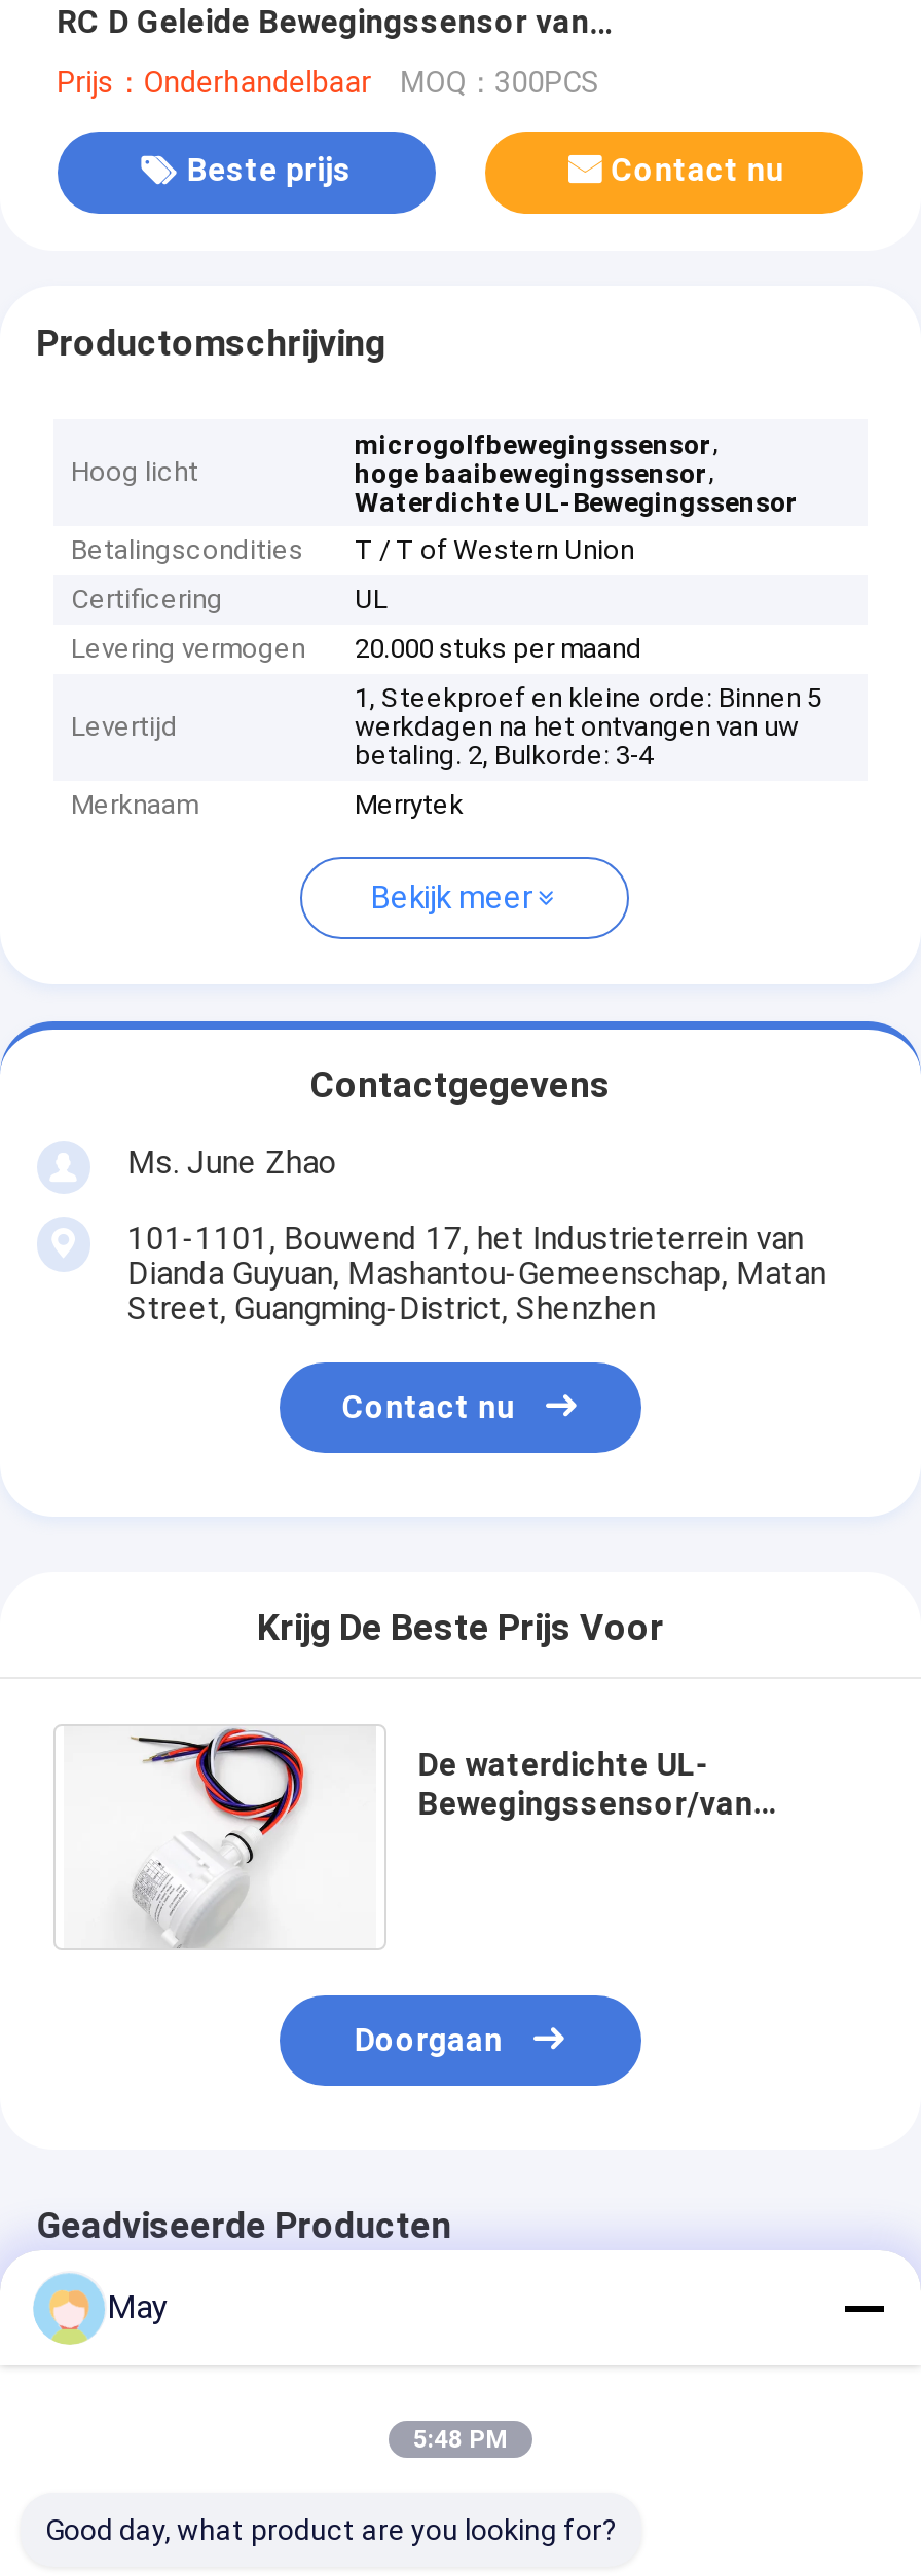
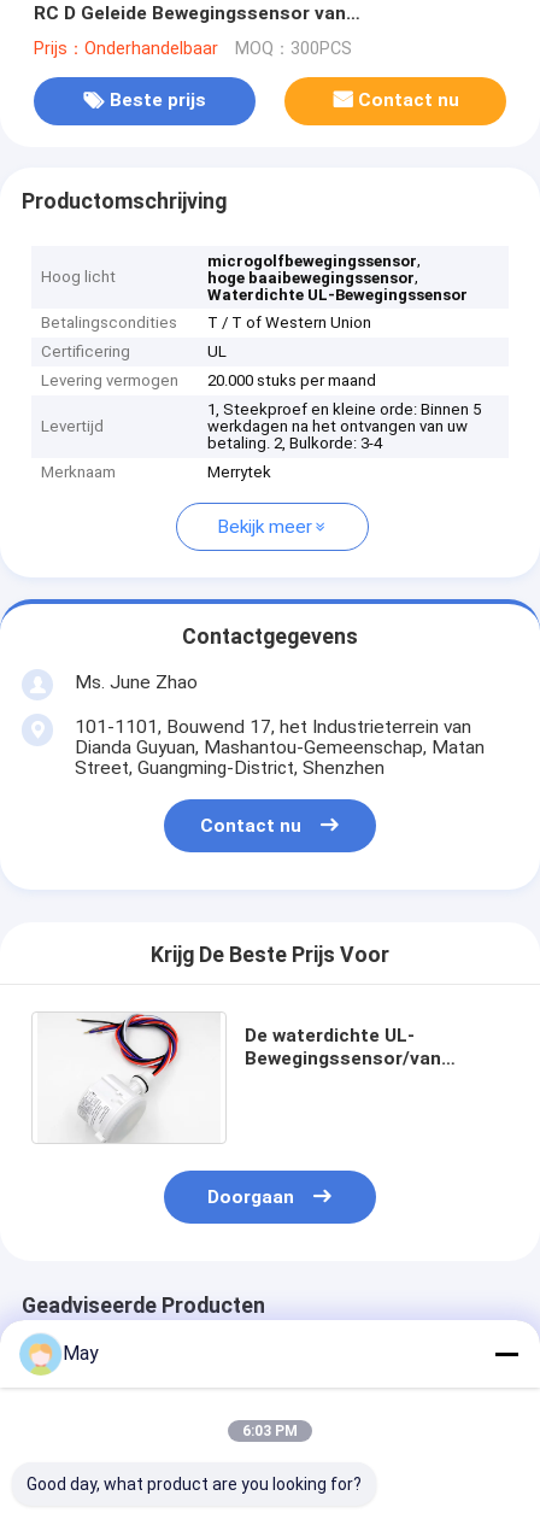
[413,2425,508,2454] 5:48 PM -> [242,1423,298,1439] 6:03 PM

